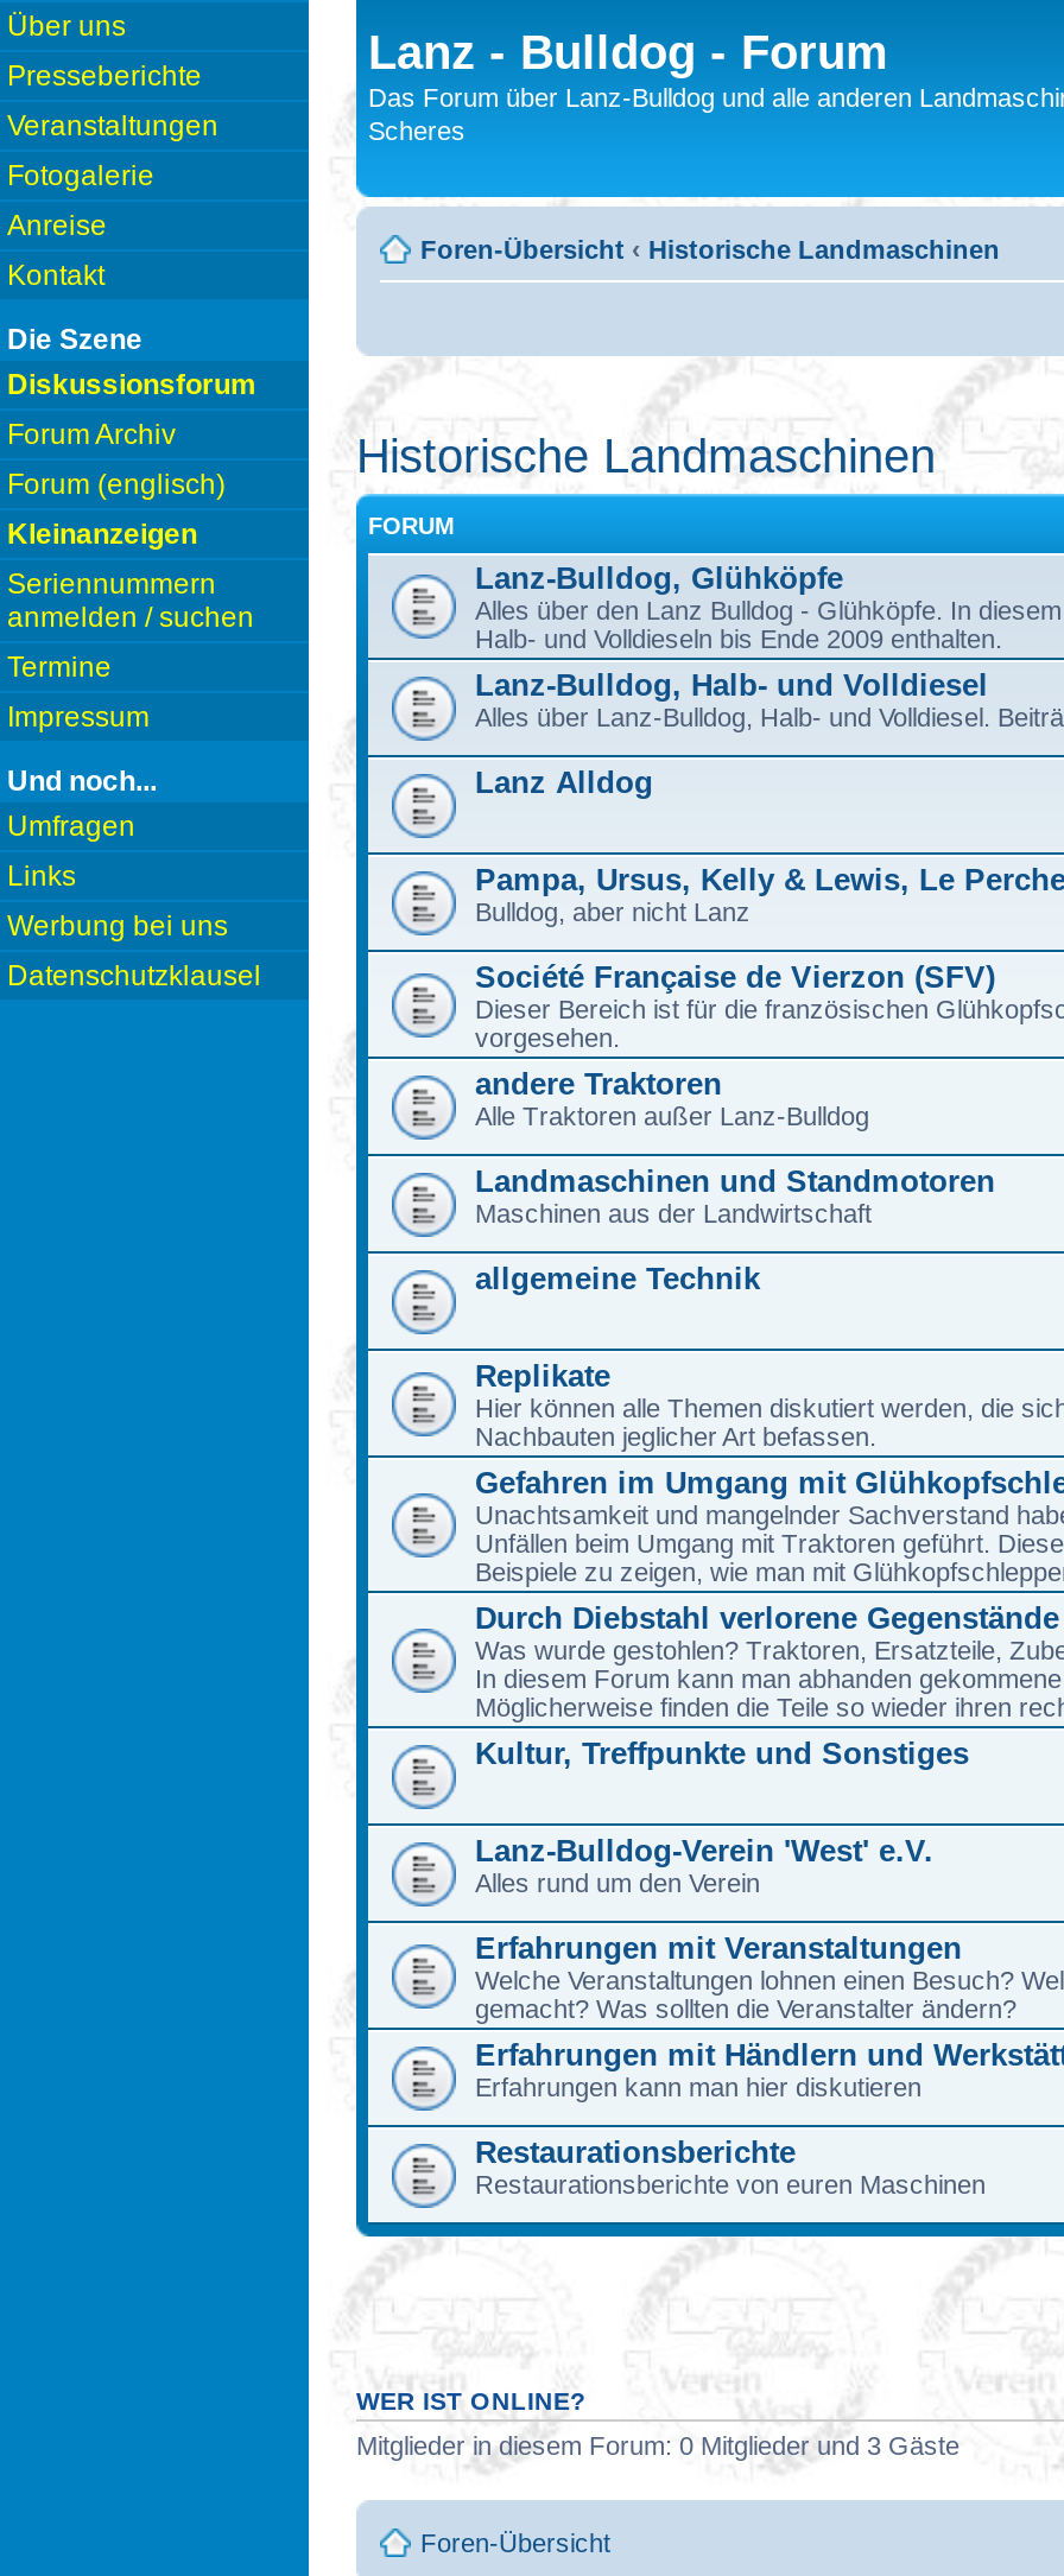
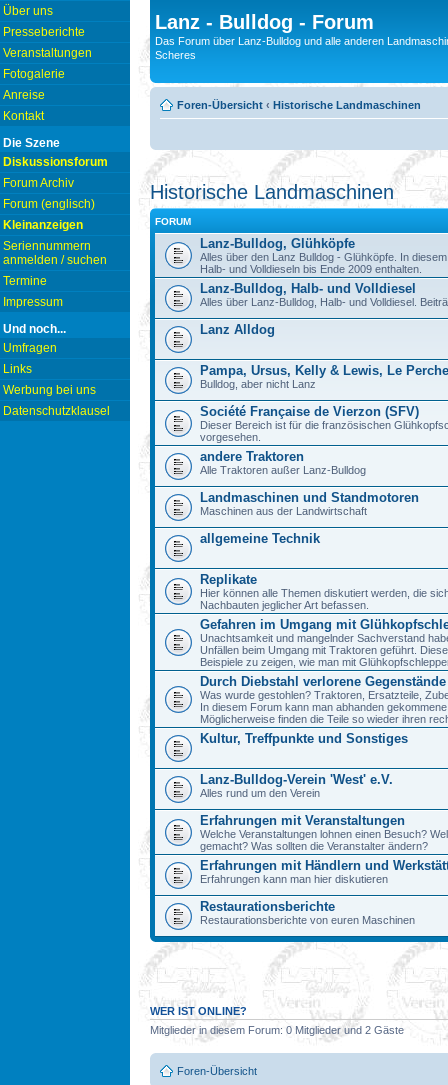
[356,2430,959,2458] Mitglieder in diesem Forum: 0 Mitglieder und 3 Gäste -> [150,1023,404,1035] Mitglieder in diesem Forum: 0 Mitglieder und 2 Gäste

